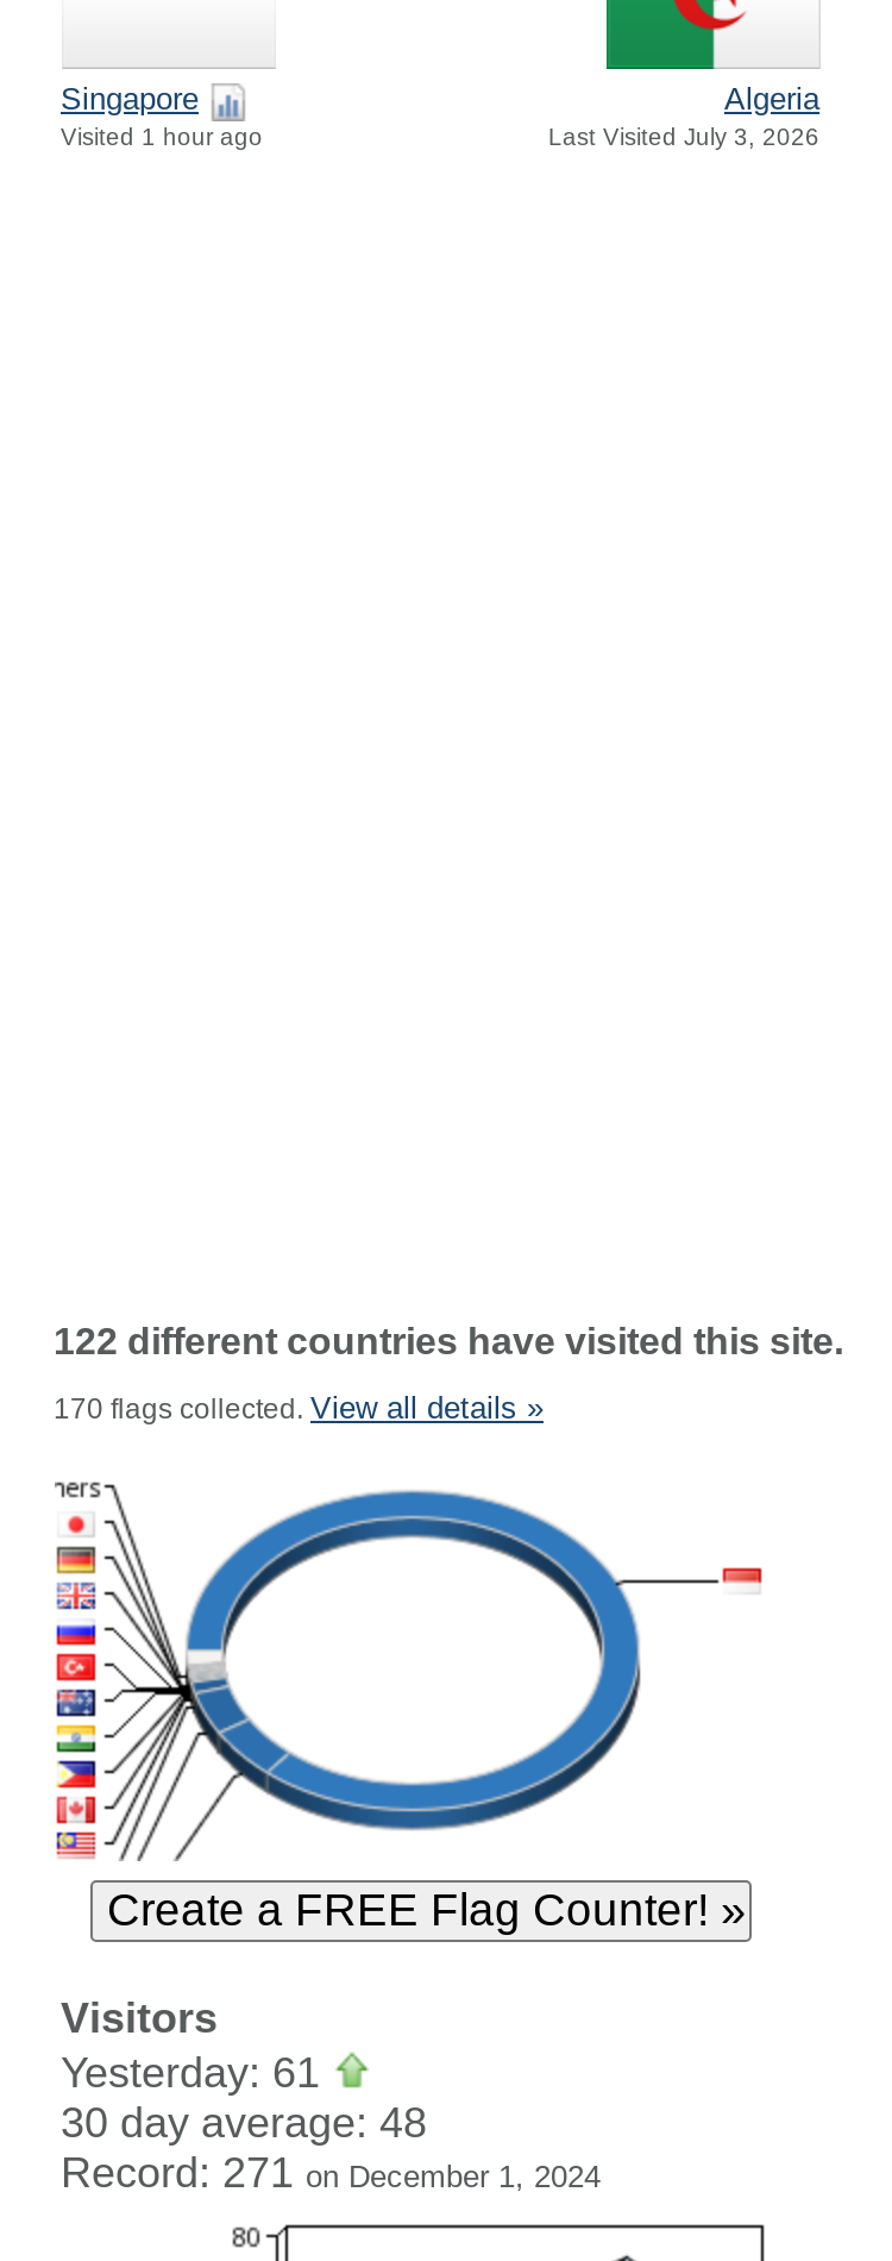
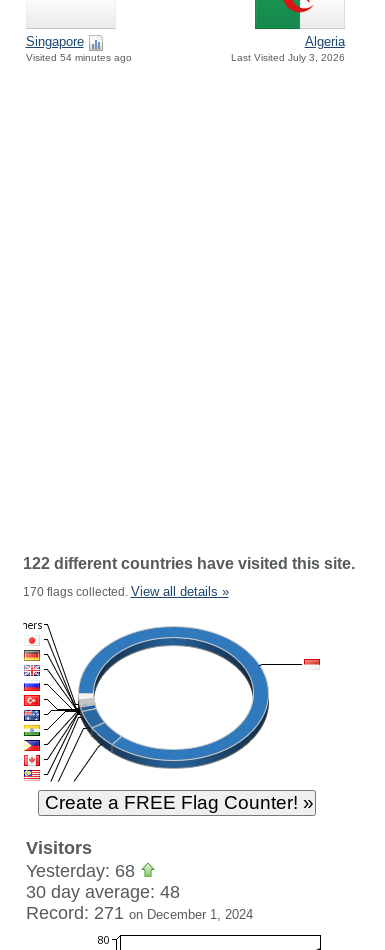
[61,124,263,151] Visited 1 hour ago -> [25,52,131,63] Visited 54 minutes ago
[61,2049,332,2097] Yesterday: 61 -> [25,861,139,881] Yesterday: 68

